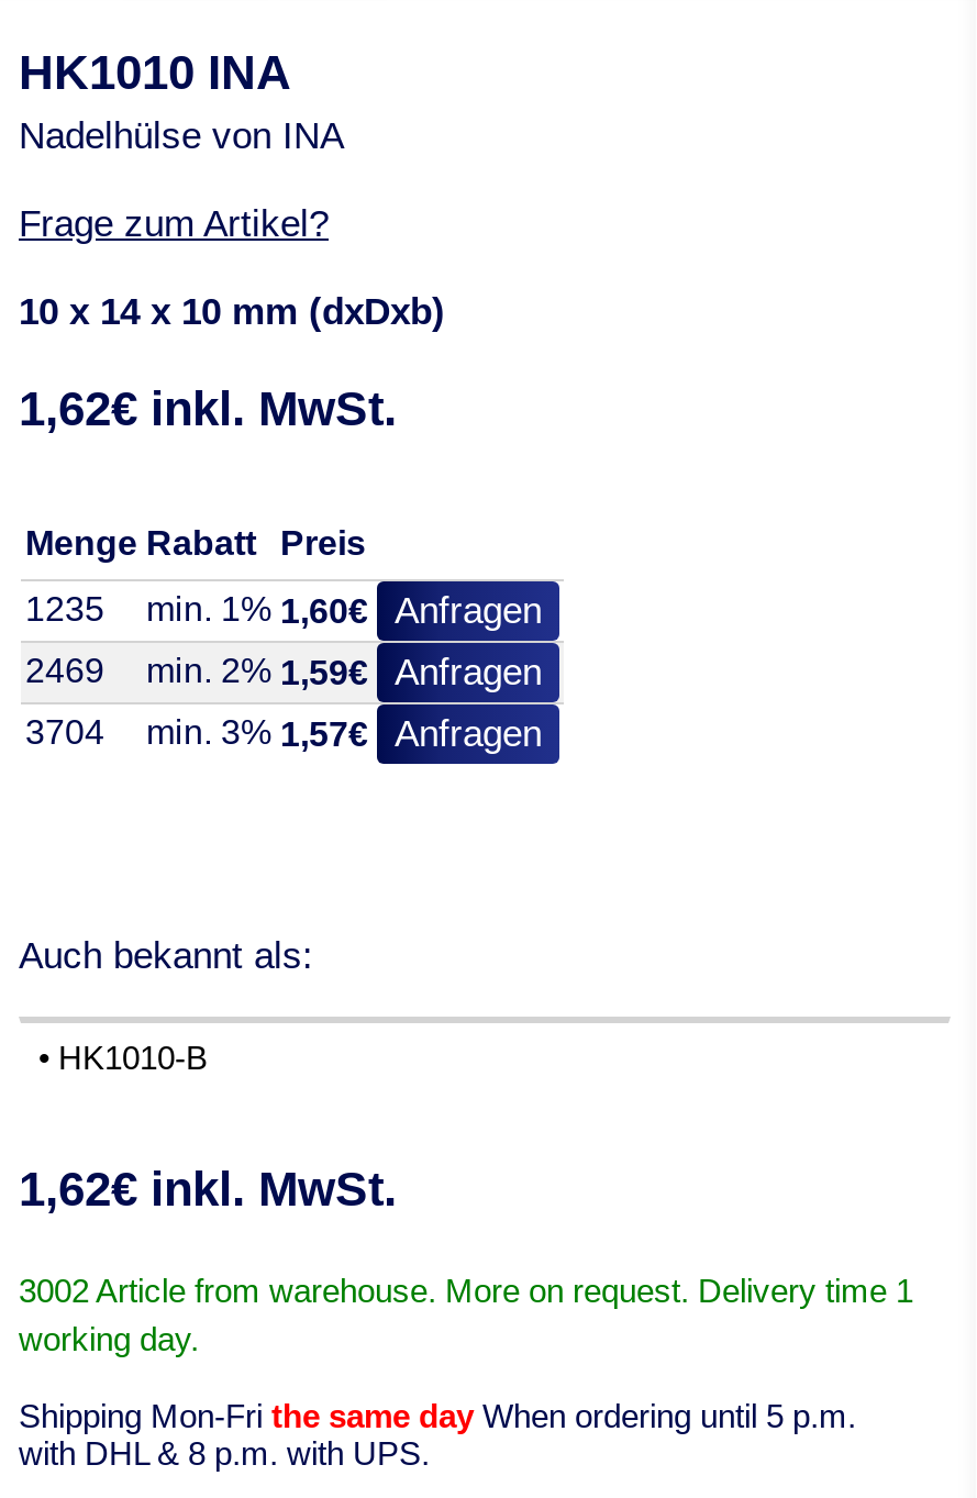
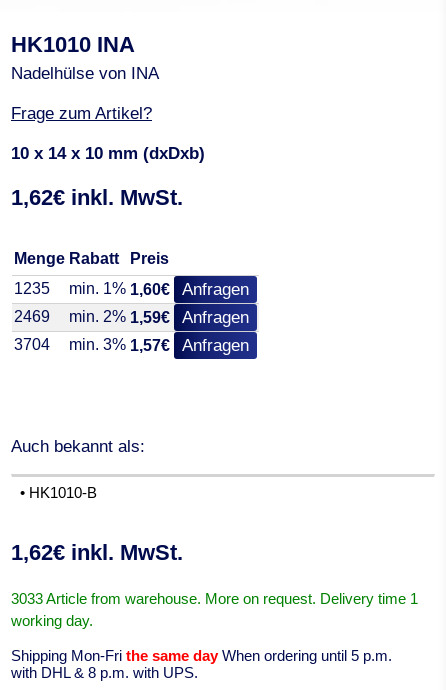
[19,1272,913,1310] 3002 Article from warehouse. More on request. Delivery time 1 -> [11,590,418,607] 3033 Article from warehouse. More on request. Delivery time 1

